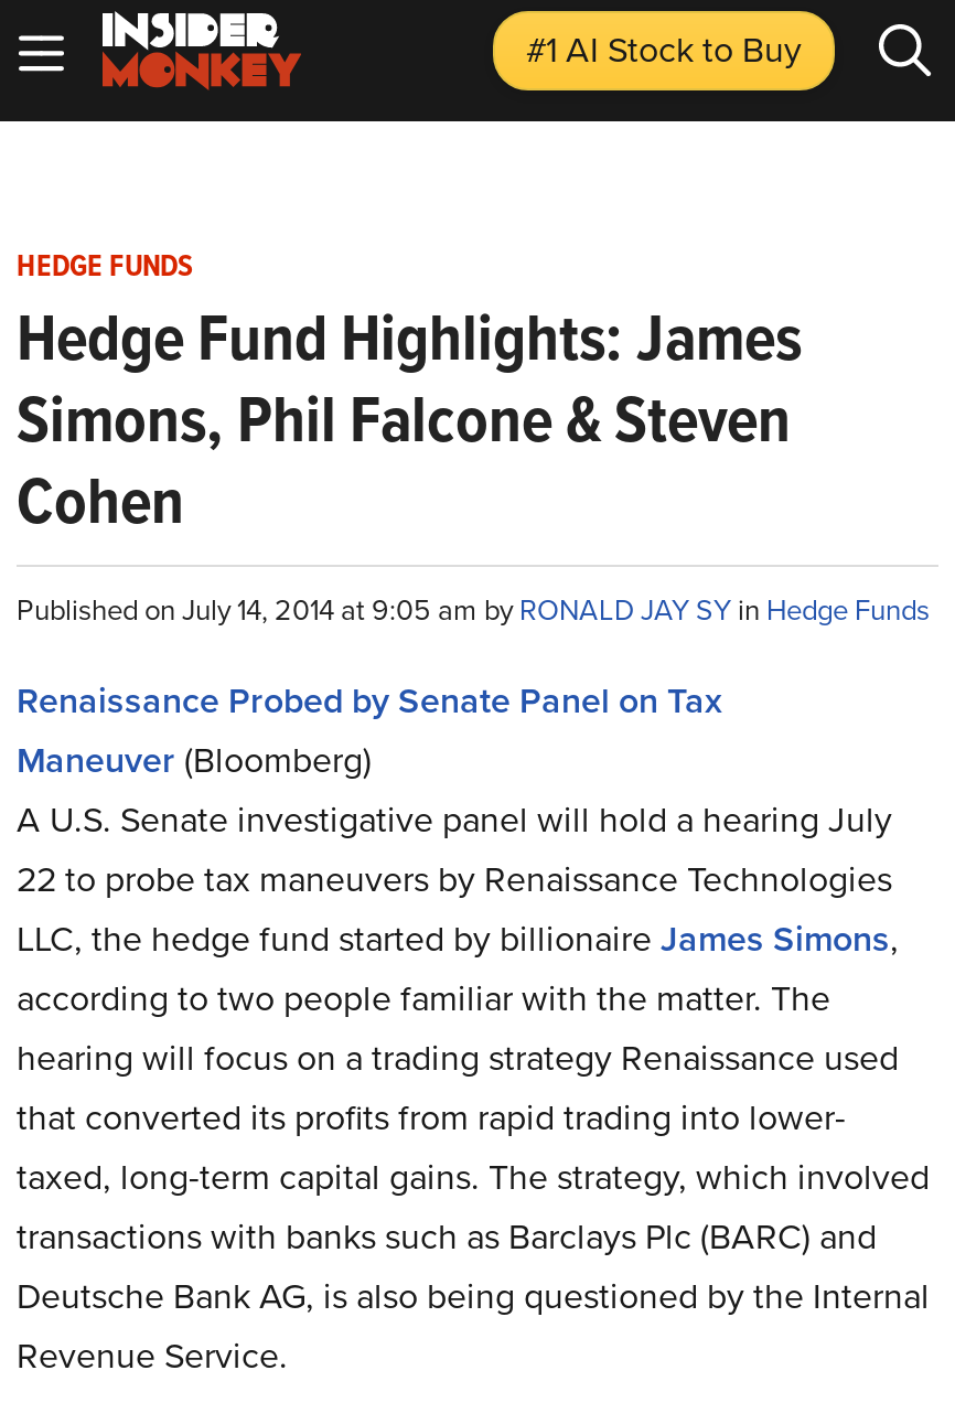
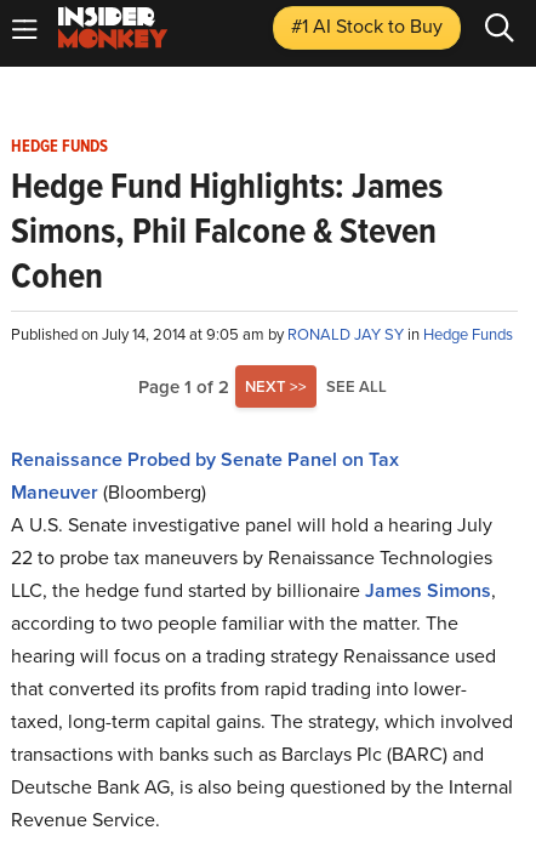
none -> [138,374,387,400] Page 1 of 2 | NEXT >> | SEE ALL

